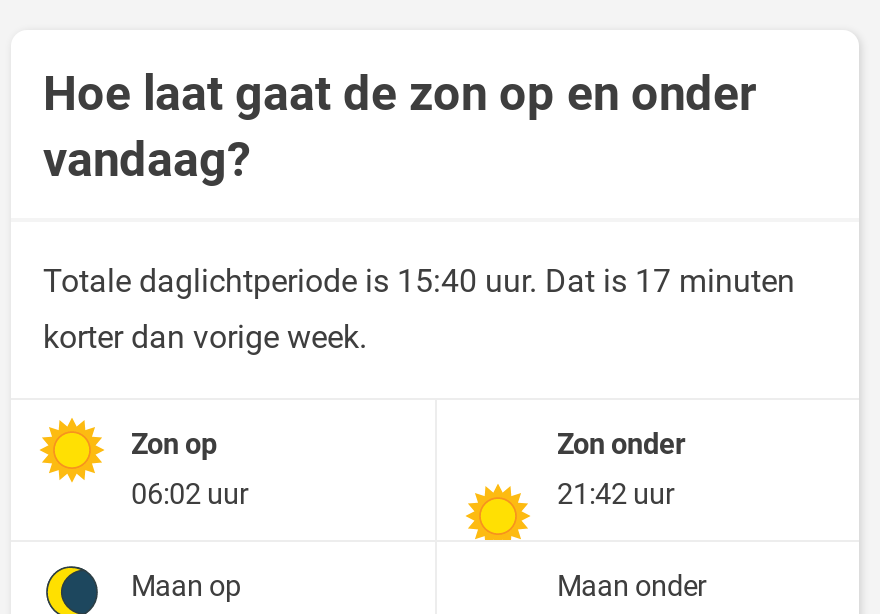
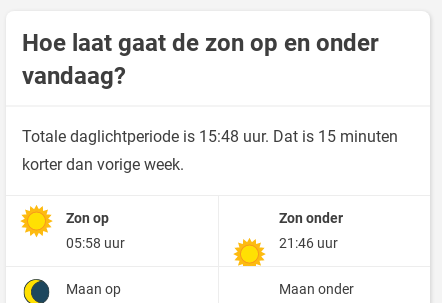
[43,262,795,300] Totale daglichtperiode is 15:40 uur. Dat is 17 minuten -> [22,127,398,146] Totale daglichtperiode is 15:48 uur. Dat is 15 minuten
[131,478,249,512] 06:02 uur -> [66,235,125,252] 05:58 uur
[557,478,675,512] 21:42 uur -> [279,235,338,252] 21:46 uur

